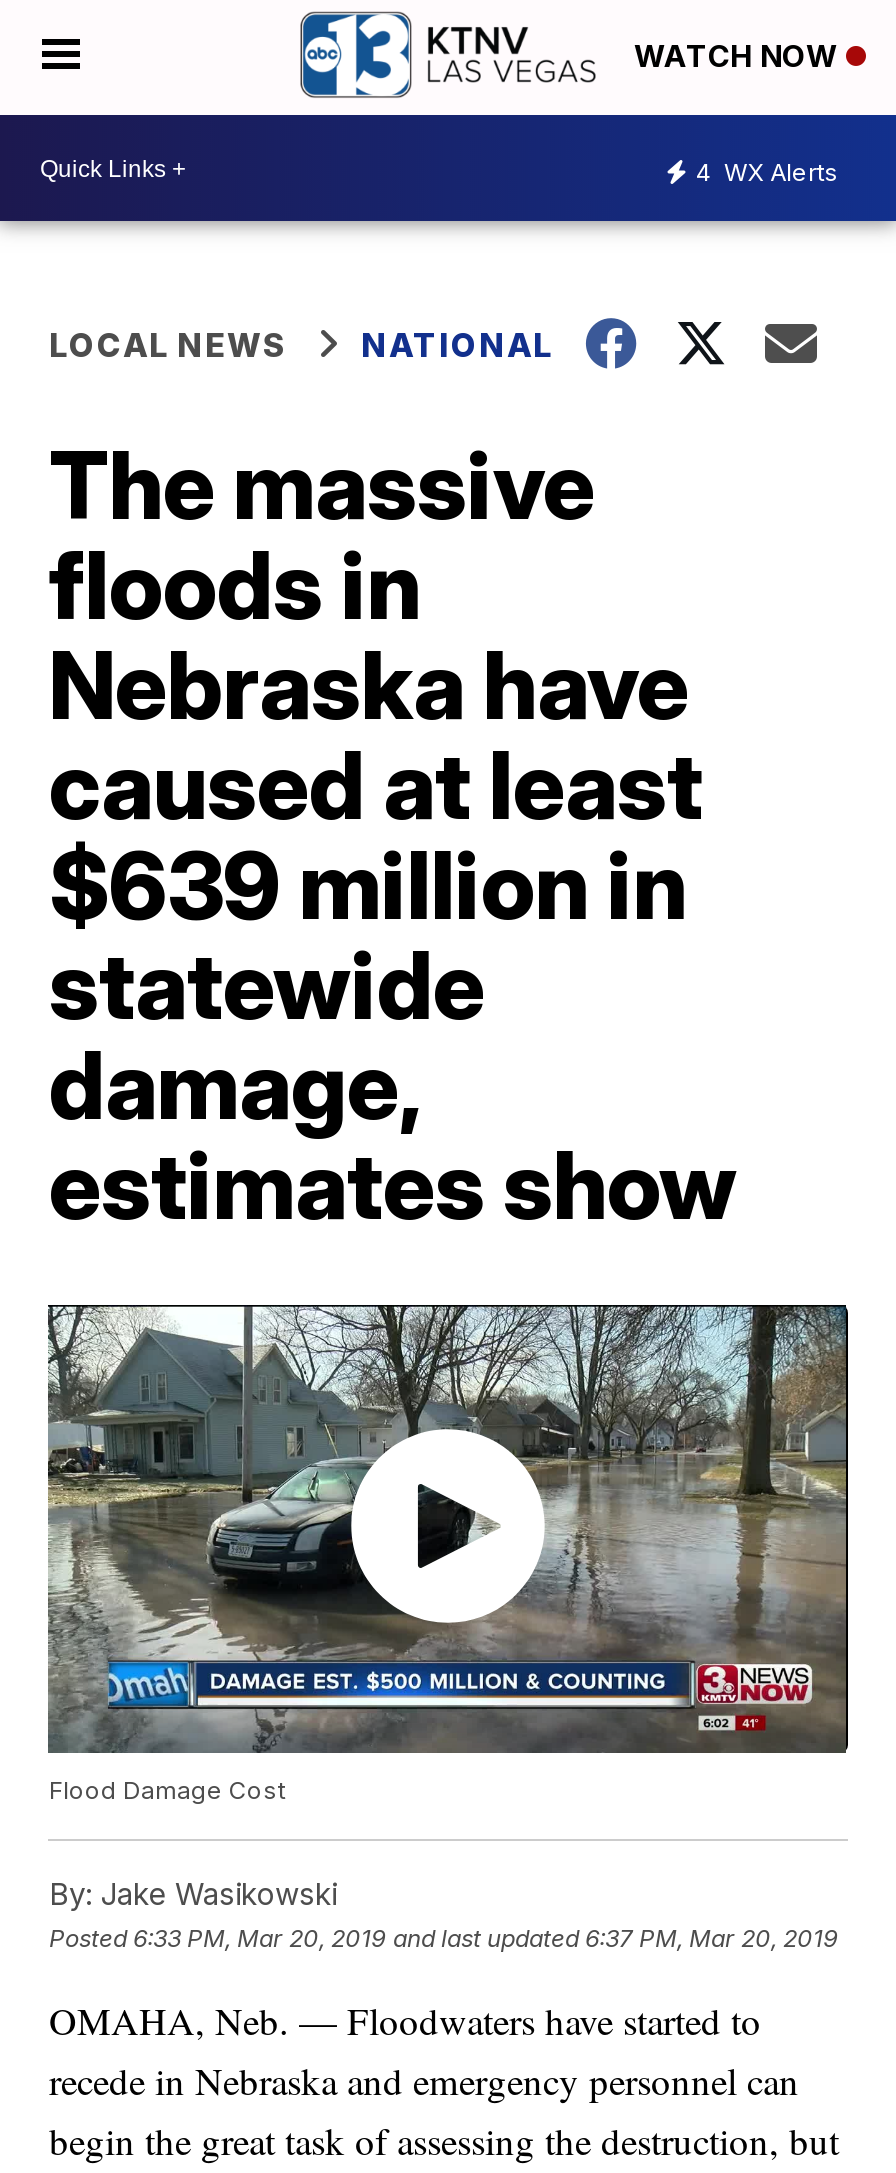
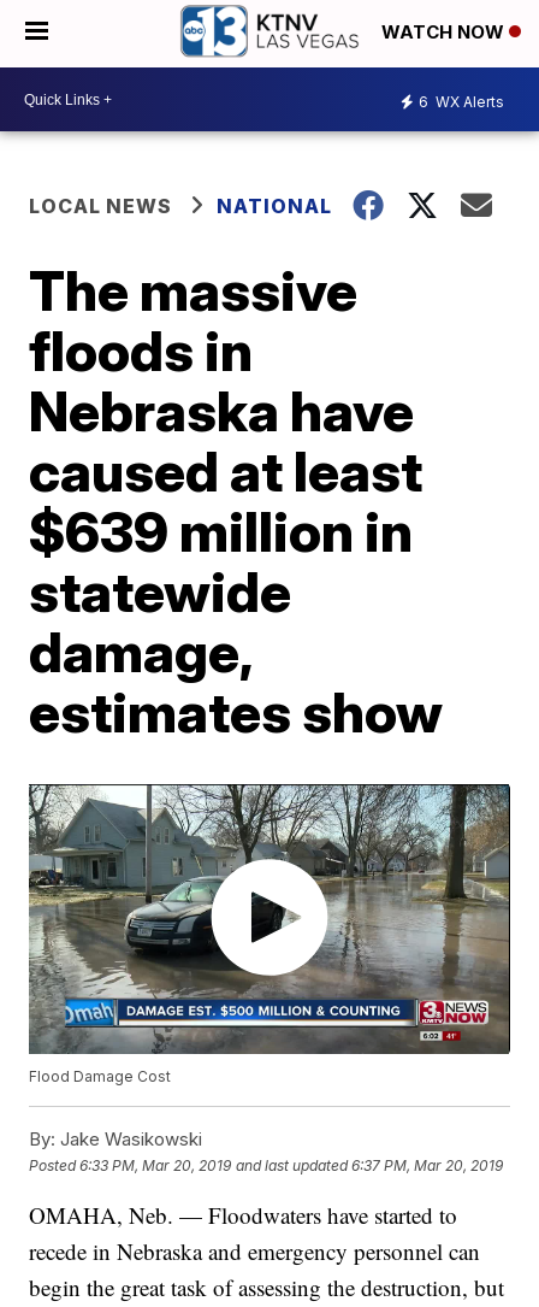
[696,156,838,186] 4 WX Alerts -> [419,92,504,110] 6 WX Alerts

